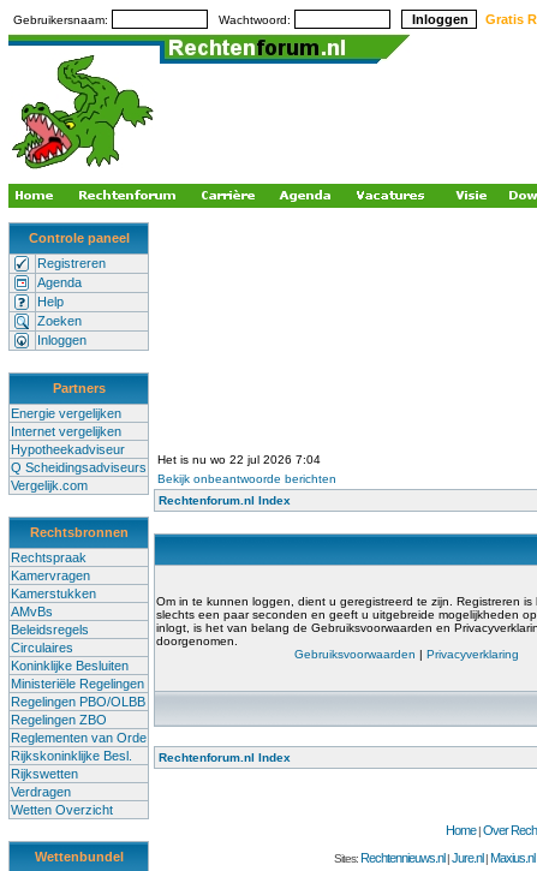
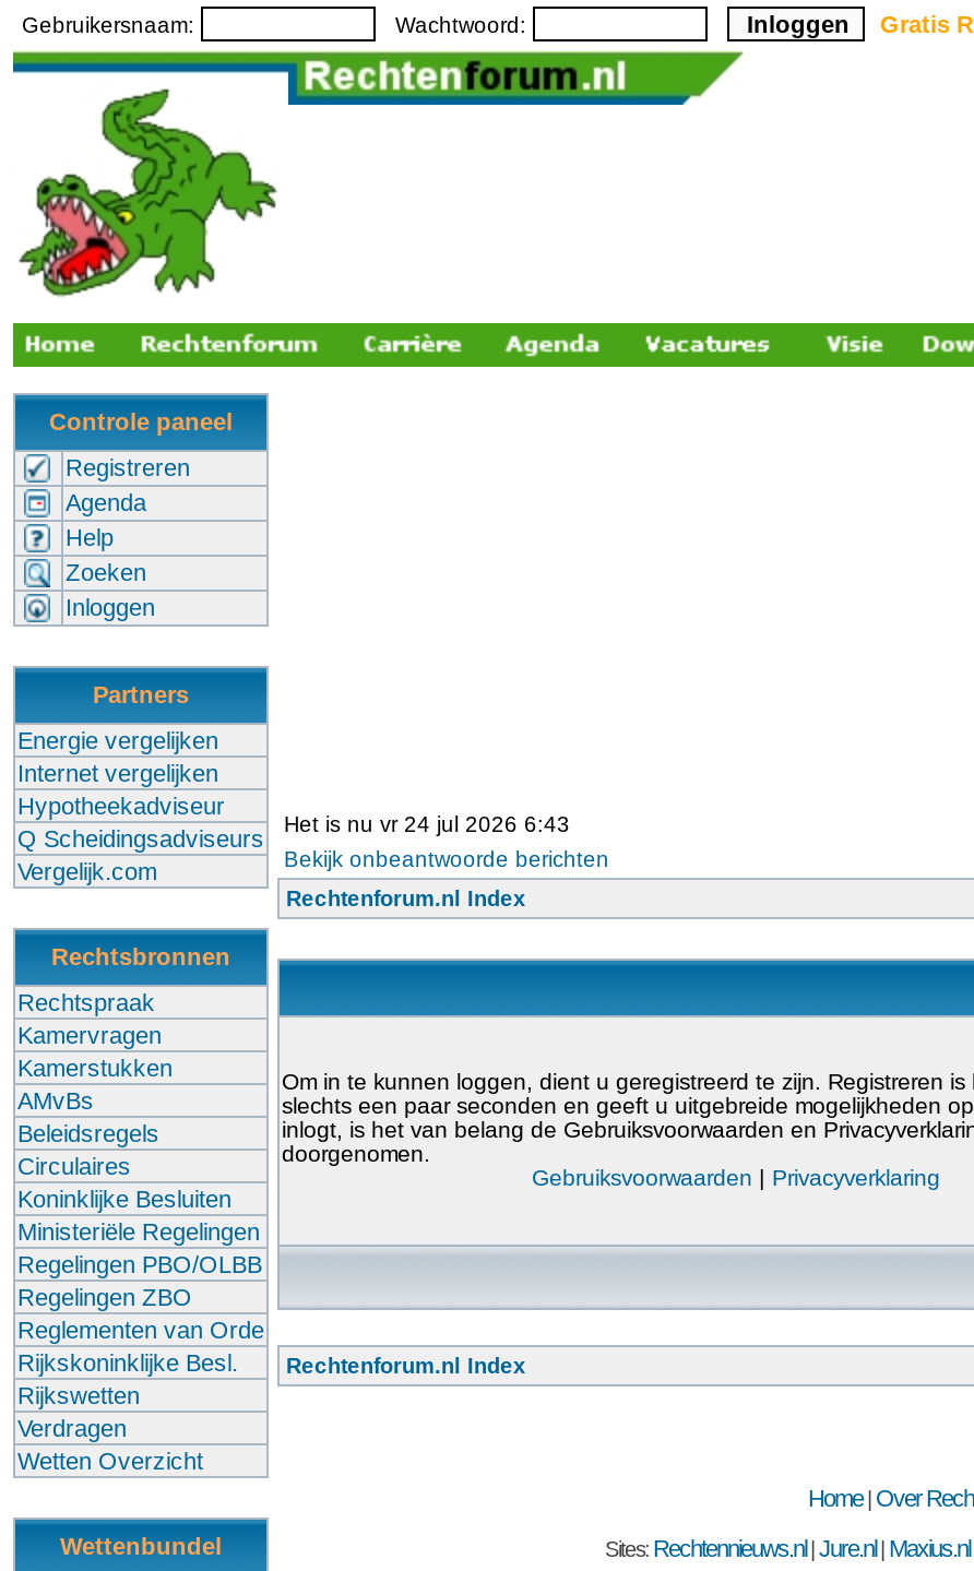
[157,453,321,466] Het is nu wo 22 jul 2026 7:04 -> [284,812,570,836] Het is nu vr 24 jul 2026 6:43

